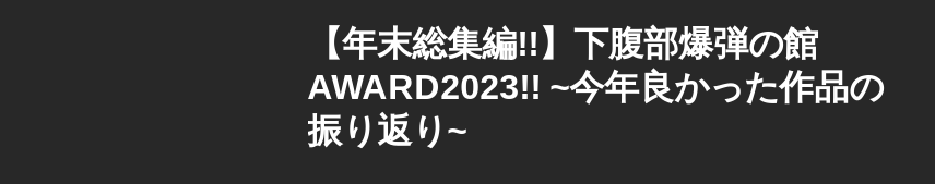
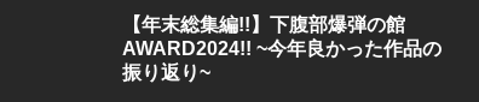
[307,68,884,105] AWARD2023!! ~今年良かった作品の -> [122,39,441,59] AWARD2024!! ~今年良かった作品の

